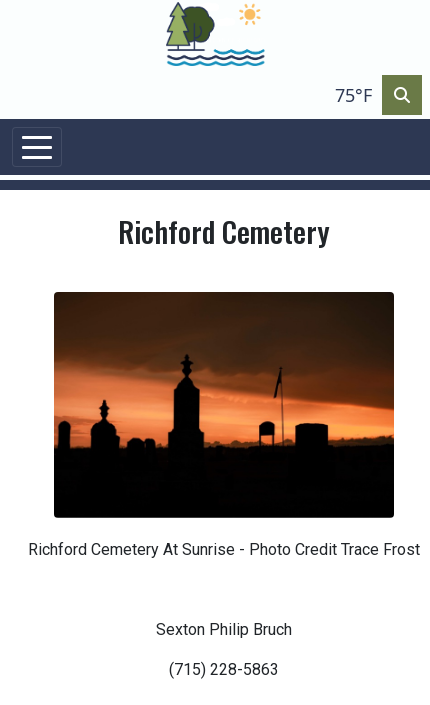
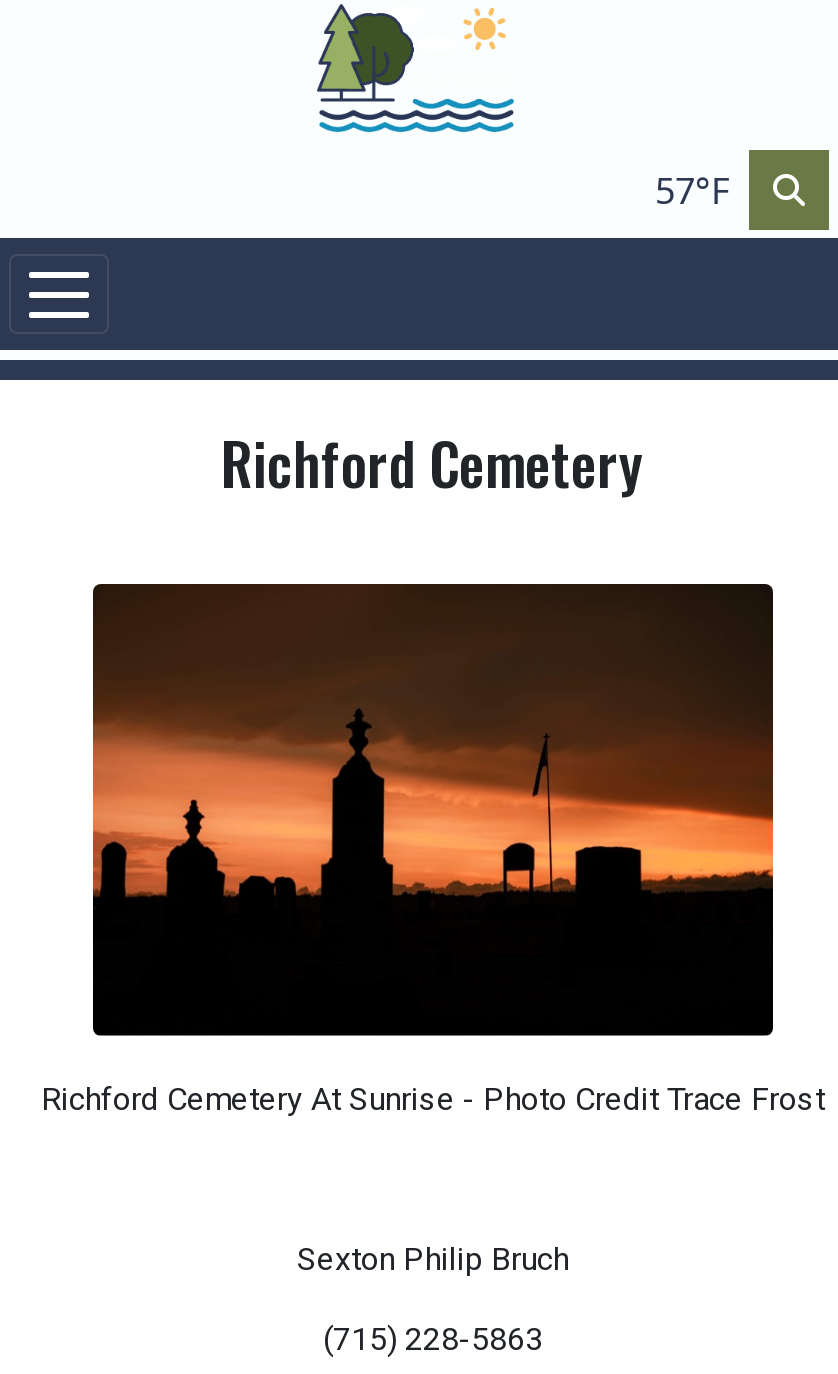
[335,83,372,107] 75°F -> [655,165,729,213] 57°F

